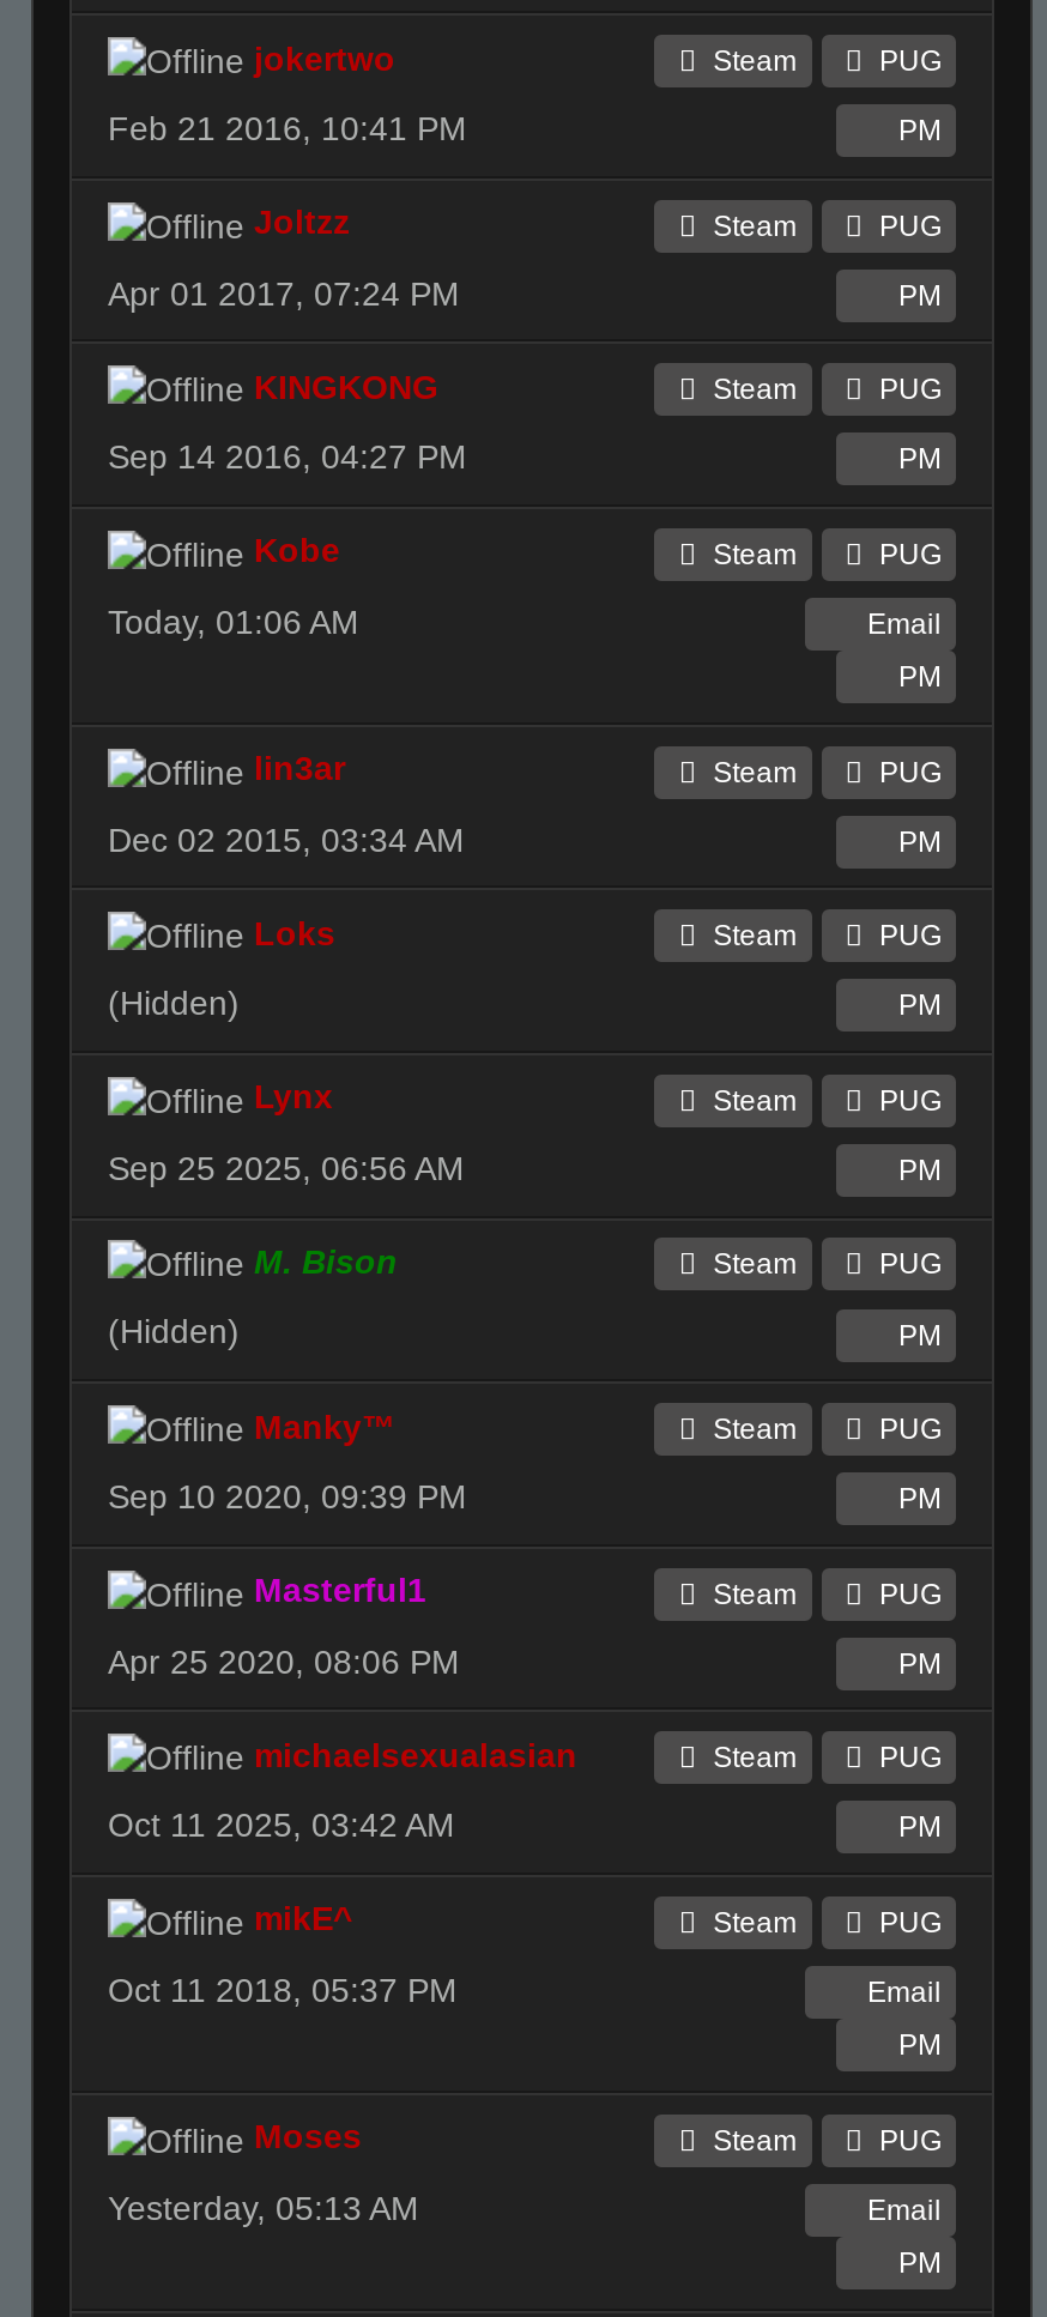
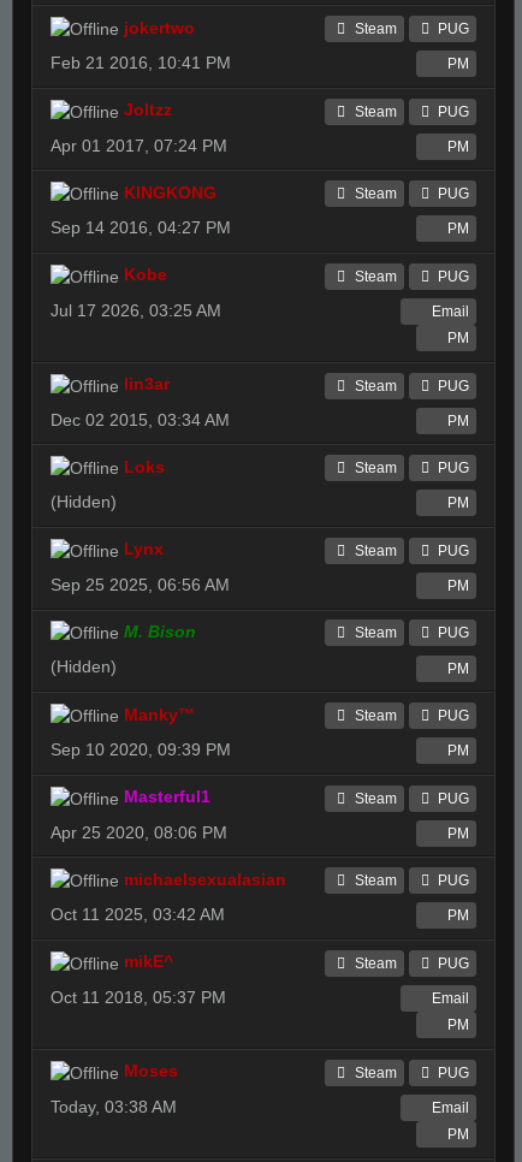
[108,602,359,640] Today, 01:06 AM -> [51,300,221,320] Jul 17 2026, 03:25 AM
[108,2188,419,2226] Yesterday, 05:13 AM -> [51,1097,177,1116] Today, 03:38 AM

